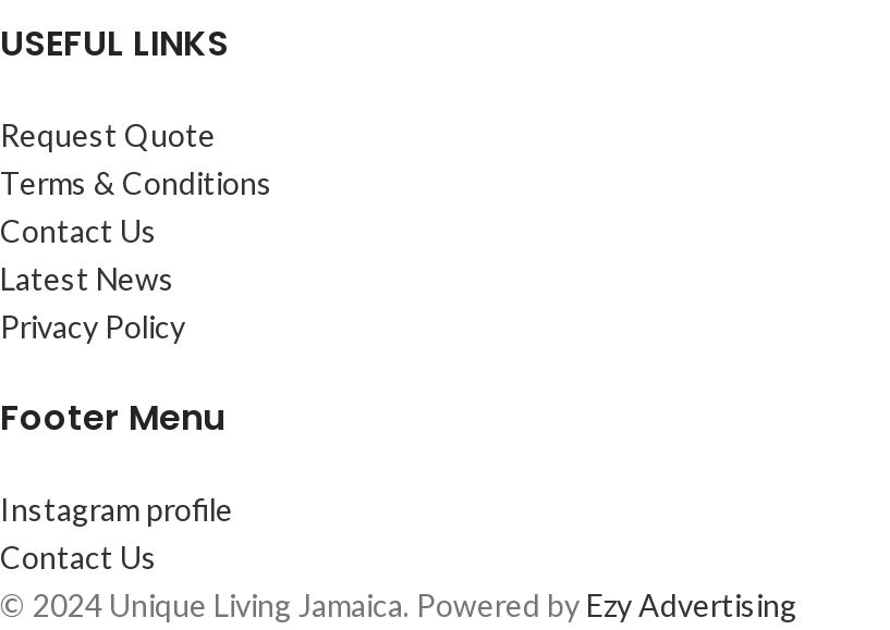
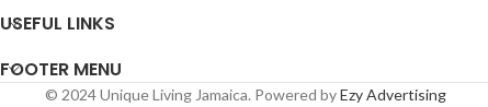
[0,116,272,576] Request Quote | Terms & Conditions | Contact Us | Latest News | Privacy Policy | Footer Menu | Instagram profile | Contact Us -> [0,57,122,82] FOOTER MENU

